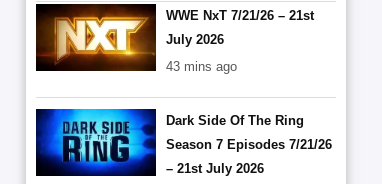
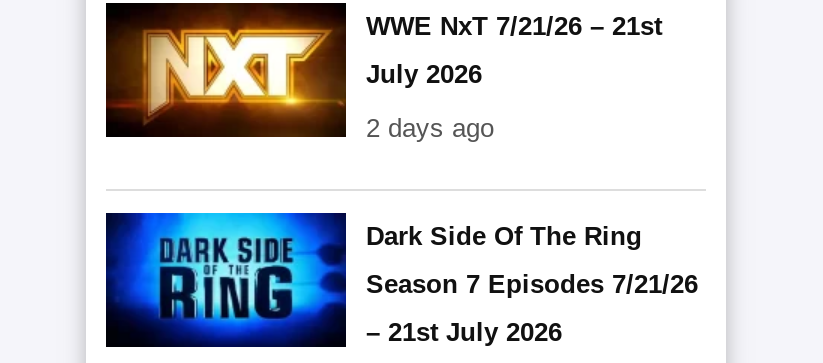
[166,59,237,74] 43 mins ago -> [366,113,494,143] 2 days ago

